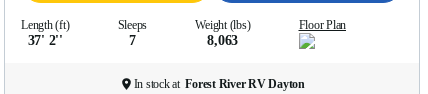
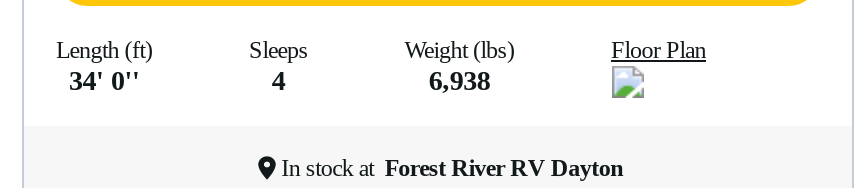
[27,33,63,48] 37' 2'' -> [69,66,140,96] 34' 0''
[129,33,136,48] 7 -> [272,66,285,96] 4
[207,33,238,48] 8,063 -> [429,66,490,96] 6,938

